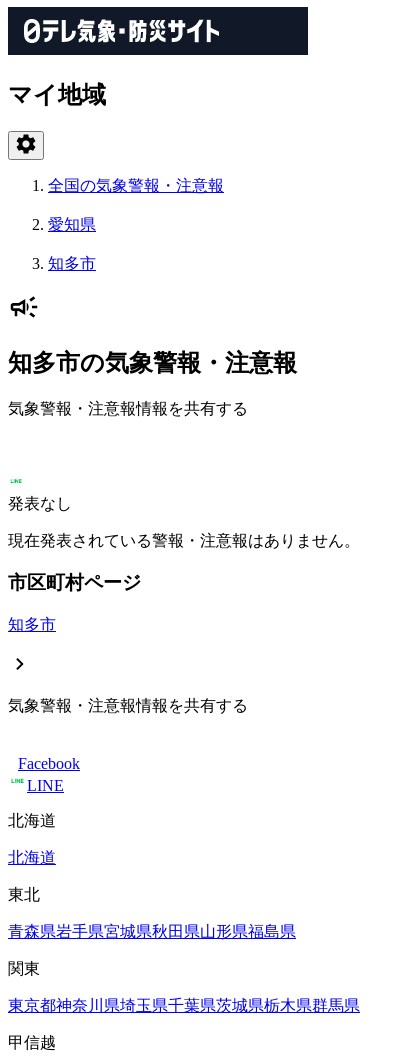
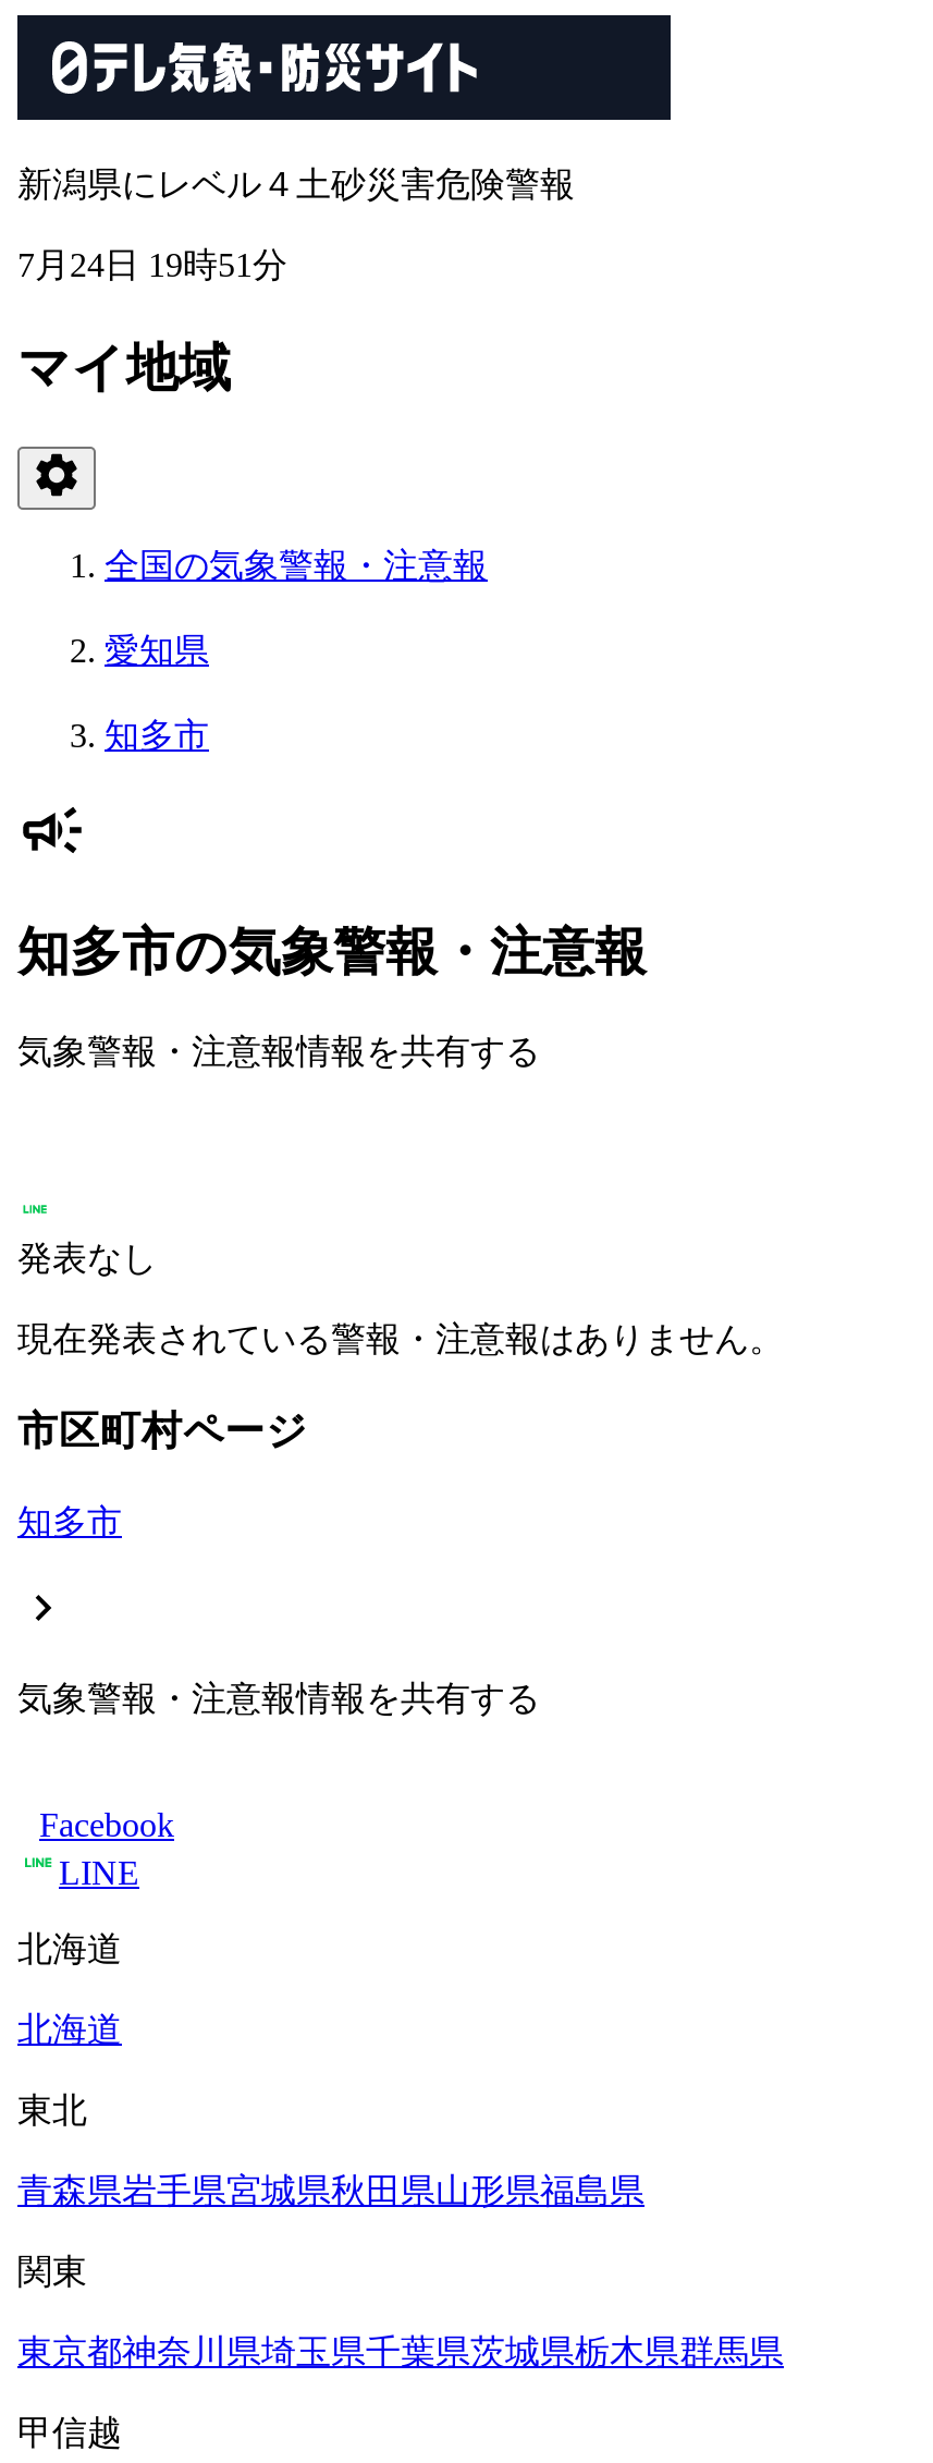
none -> [17,166,575,283] 新潟県にレベル４土砂災害危険警報 | 7月24日 19時51分

